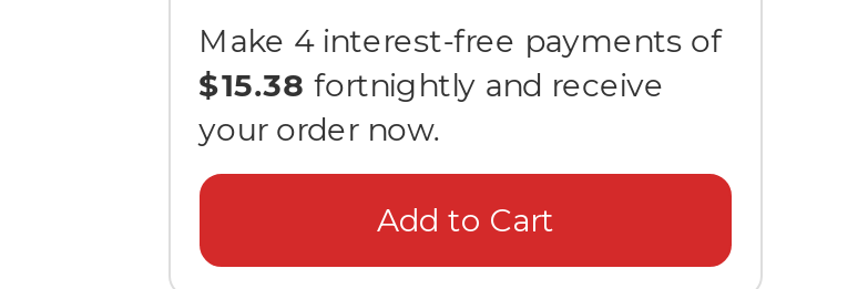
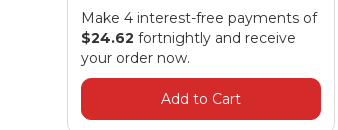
[199,64,664,104] $15.38 fortnightly and receive -> [81,29,296,47] $24.62 fortnightly and receive

